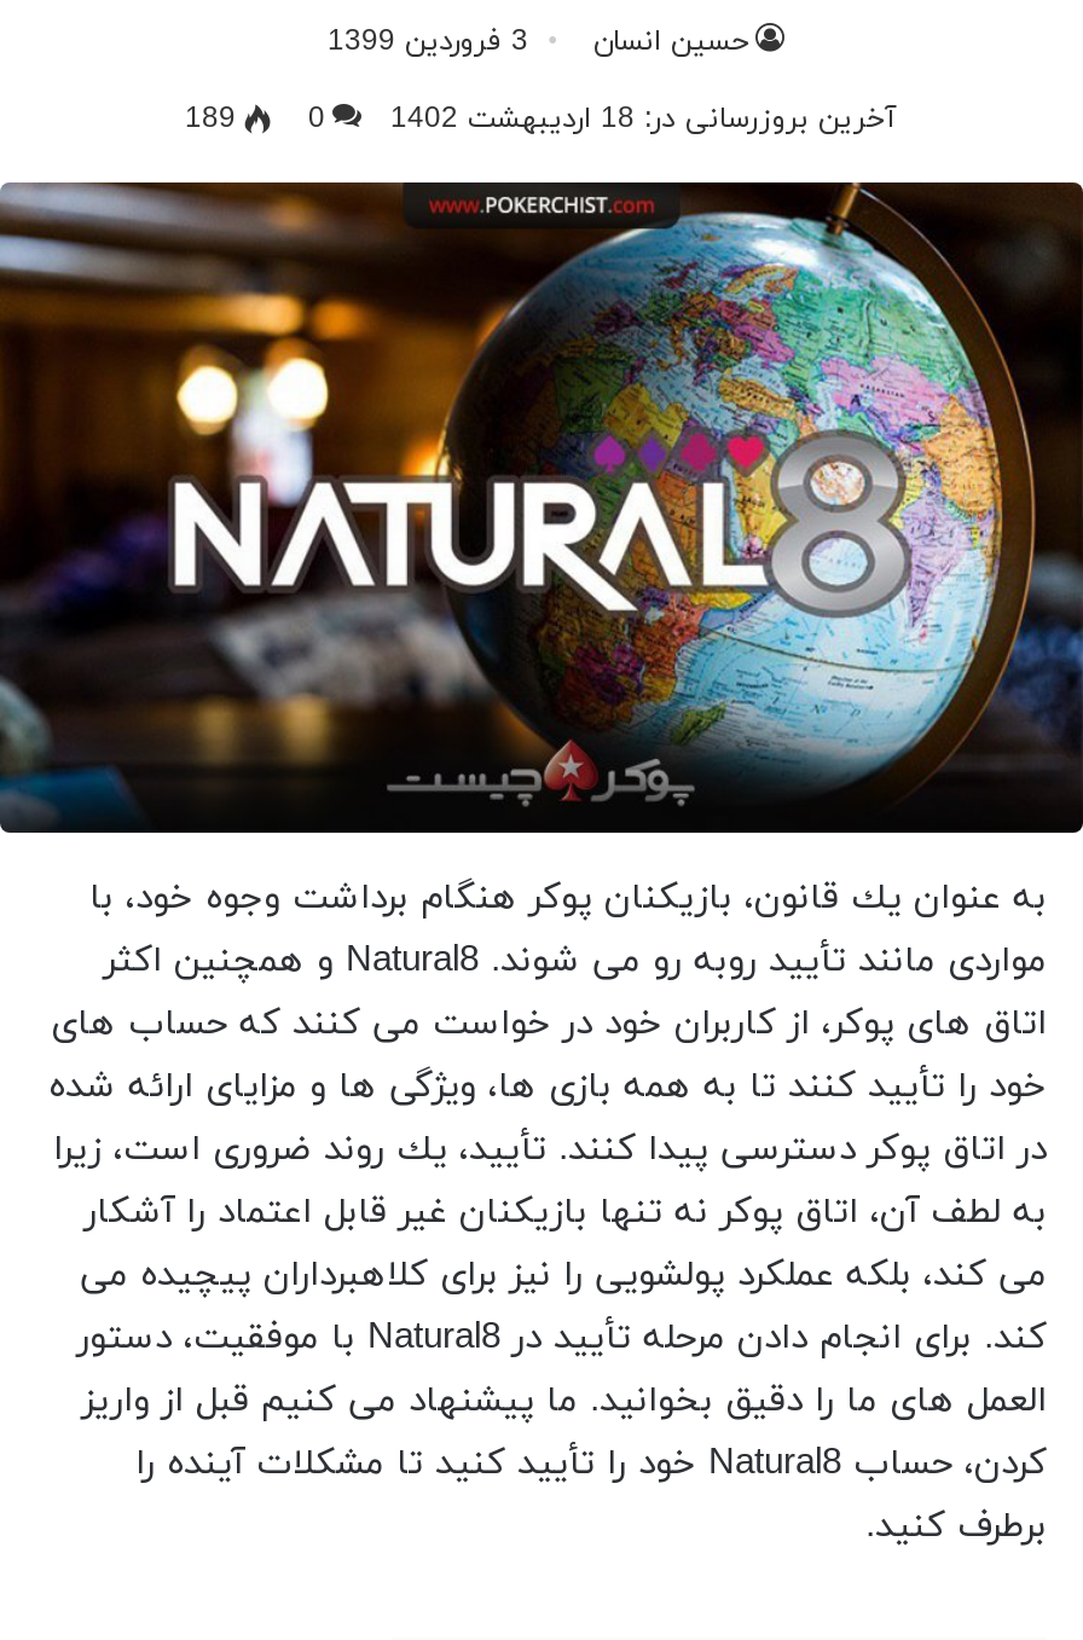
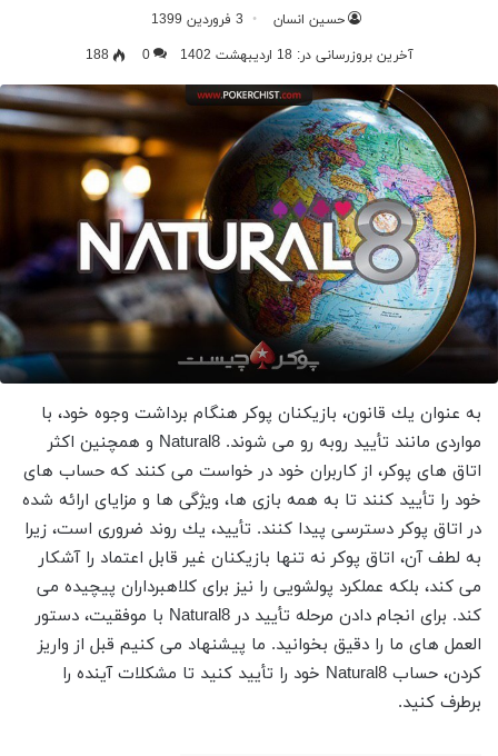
[185,101,325,140] 189 0 -> [85,47,150,65] 188 0

